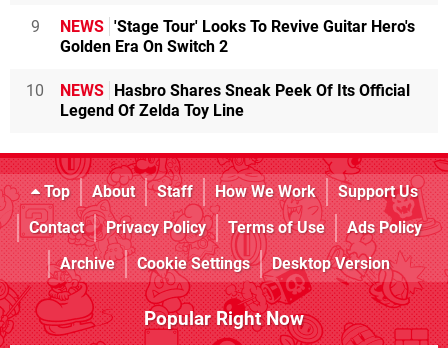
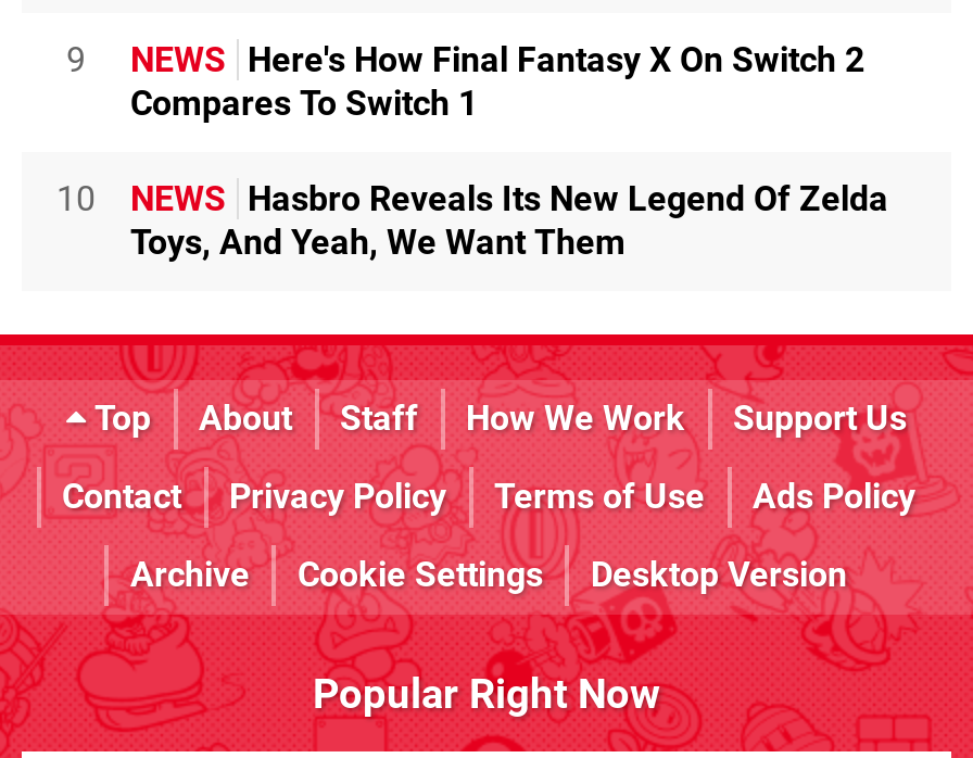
[60,17,415,56] NEWS 'Stage Tour' Looks To Revive Guitar Hero's | Golden Era On Switch 2 -> [130,39,864,123] NEWS Here's How Final Fantasy X On Switch 2 | Compares To Switch 1
[60,81,410,120] NEWS Hasbro Shares Sneak Peek Of Its Official | Legend Of Zelda Toy Line -> [130,178,888,262] NEWS Hasbro Reveals Its New Legend Of Zelda | Toys, And Yeah, We Want Them

